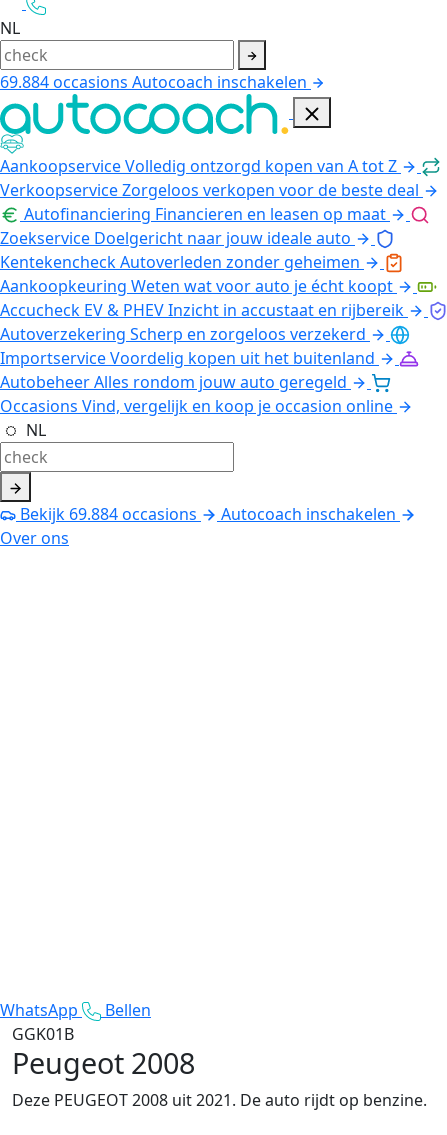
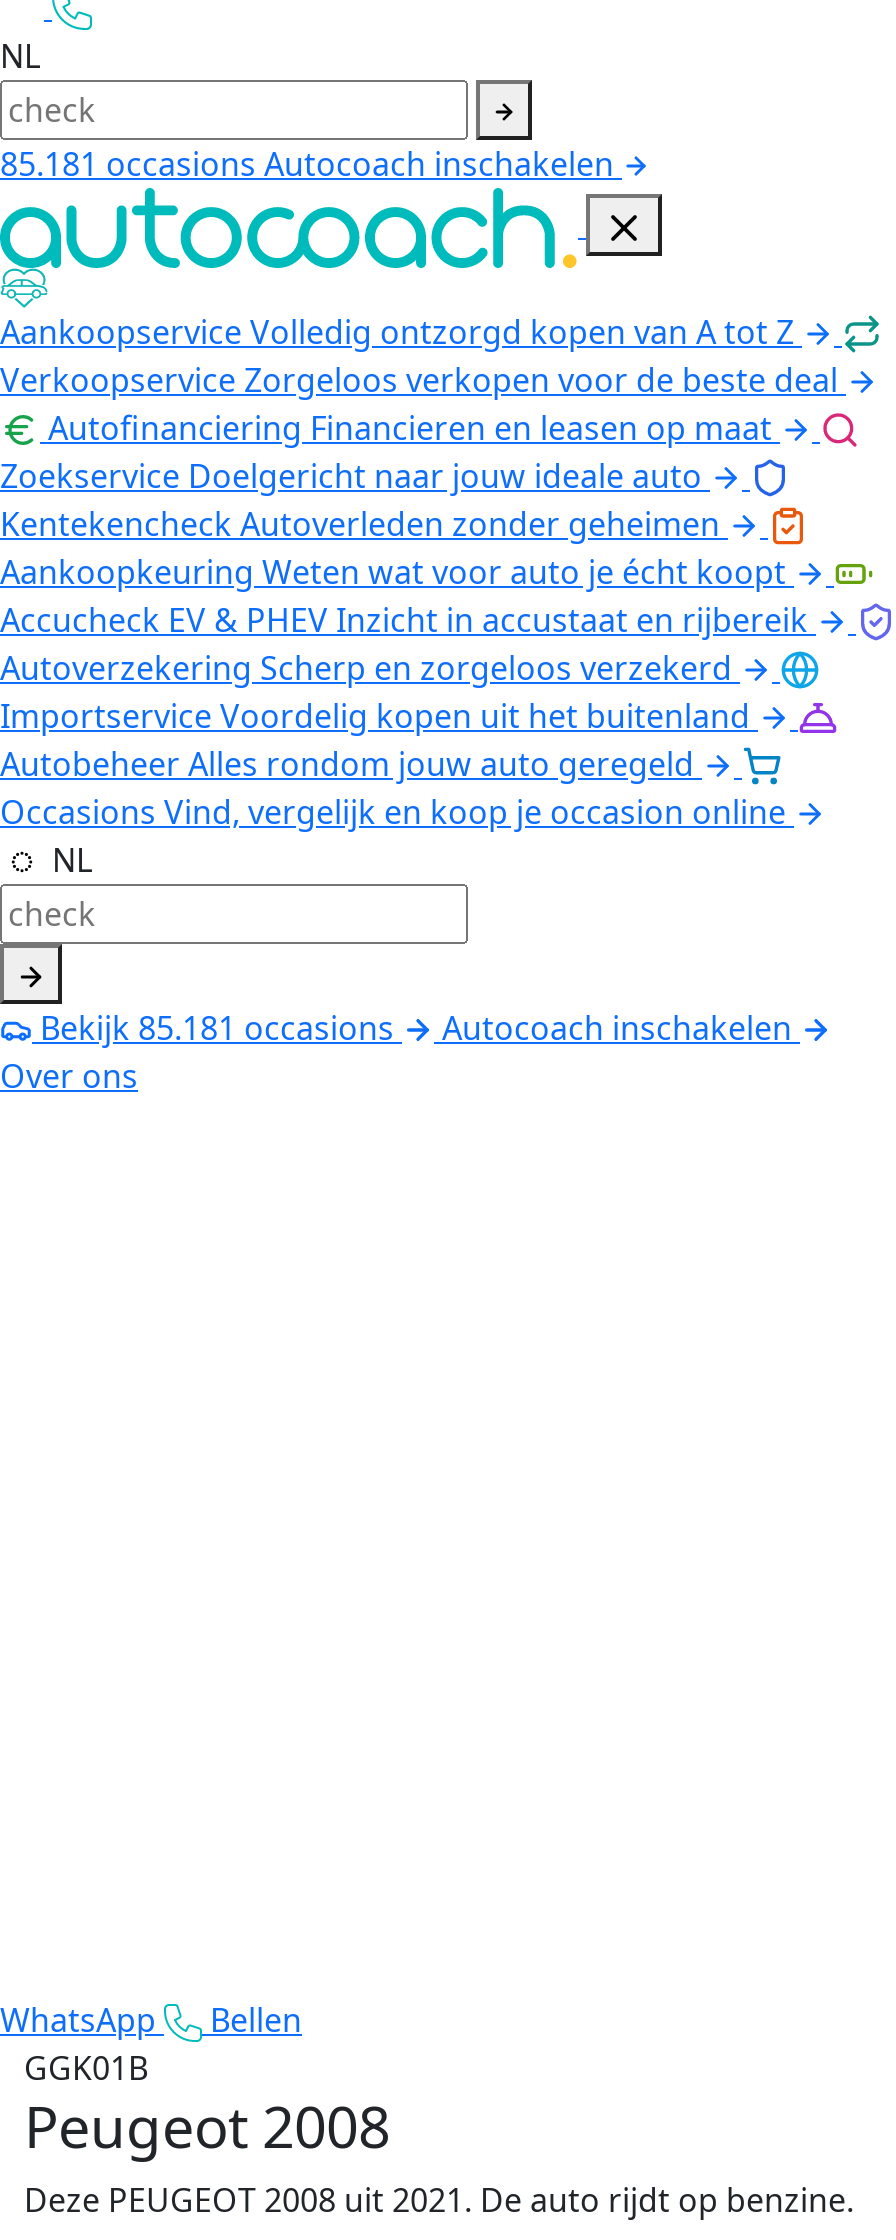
[0,71,311,93] 69.884 occasions Autocoach inschakelen -> [0,141,622,185] 85.181 occasions Autocoach inschakelen
[16,503,197,525] Bekijk 69.884 occasions -> [32,1005,394,1049] Bekijk 85.181 occasions

